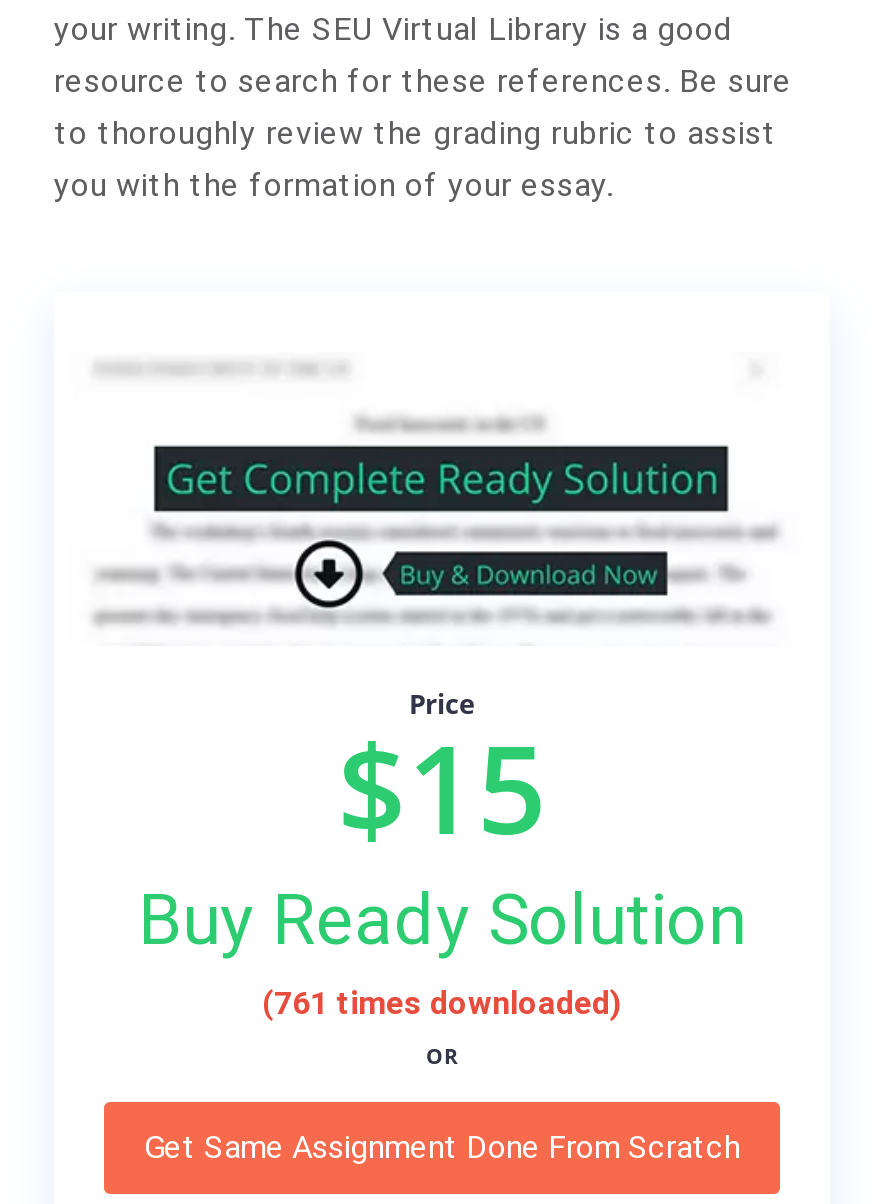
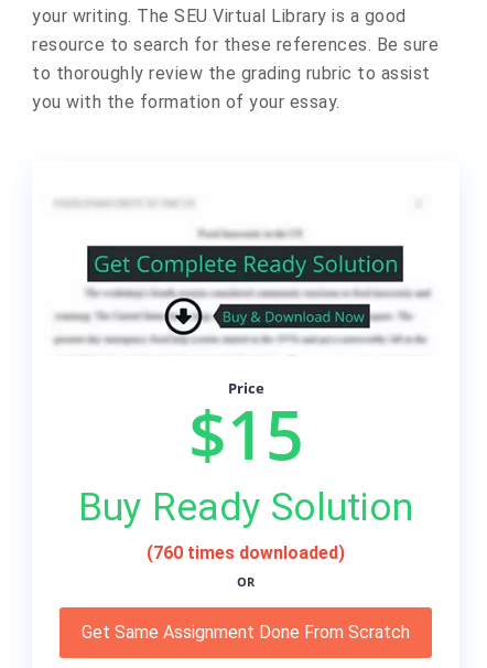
[262,985,622,1023] (761 times downloaded) -> [147,543,345,564] (760 times downloaded)

